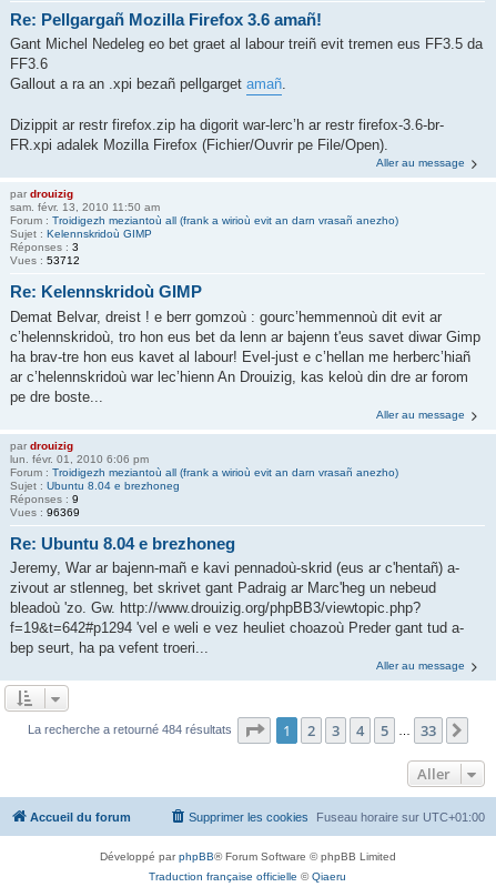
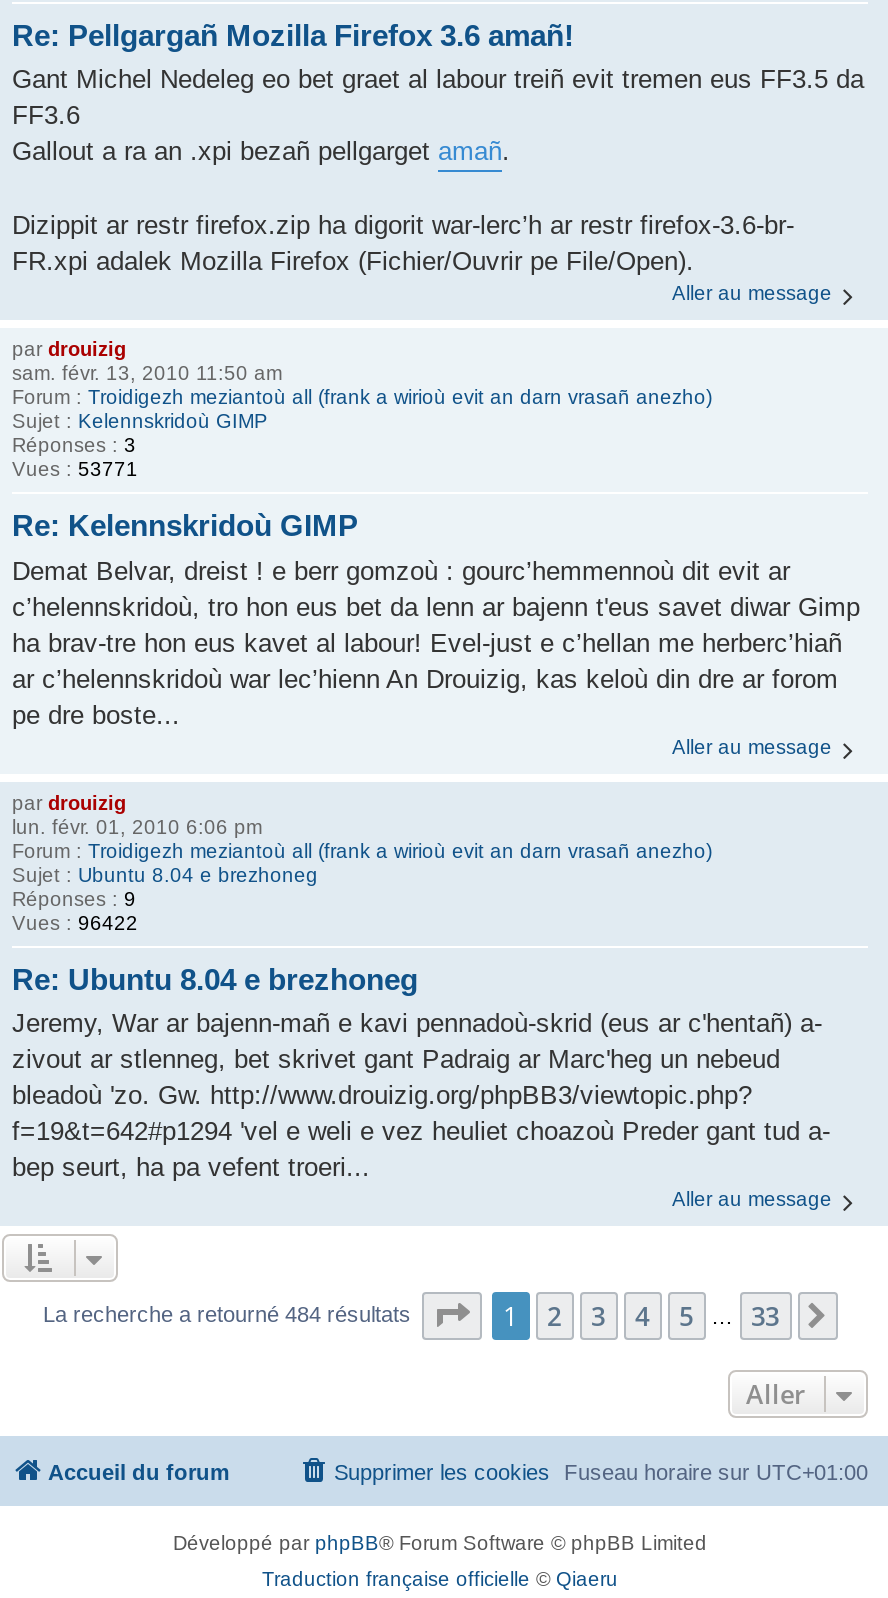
[10,254,80,266] Vues : 53712 -> [12,458,138,480] Vues : 53771
[10,506,80,518] Vues : 96369 -> [12,911,138,933] Vues : 96422

